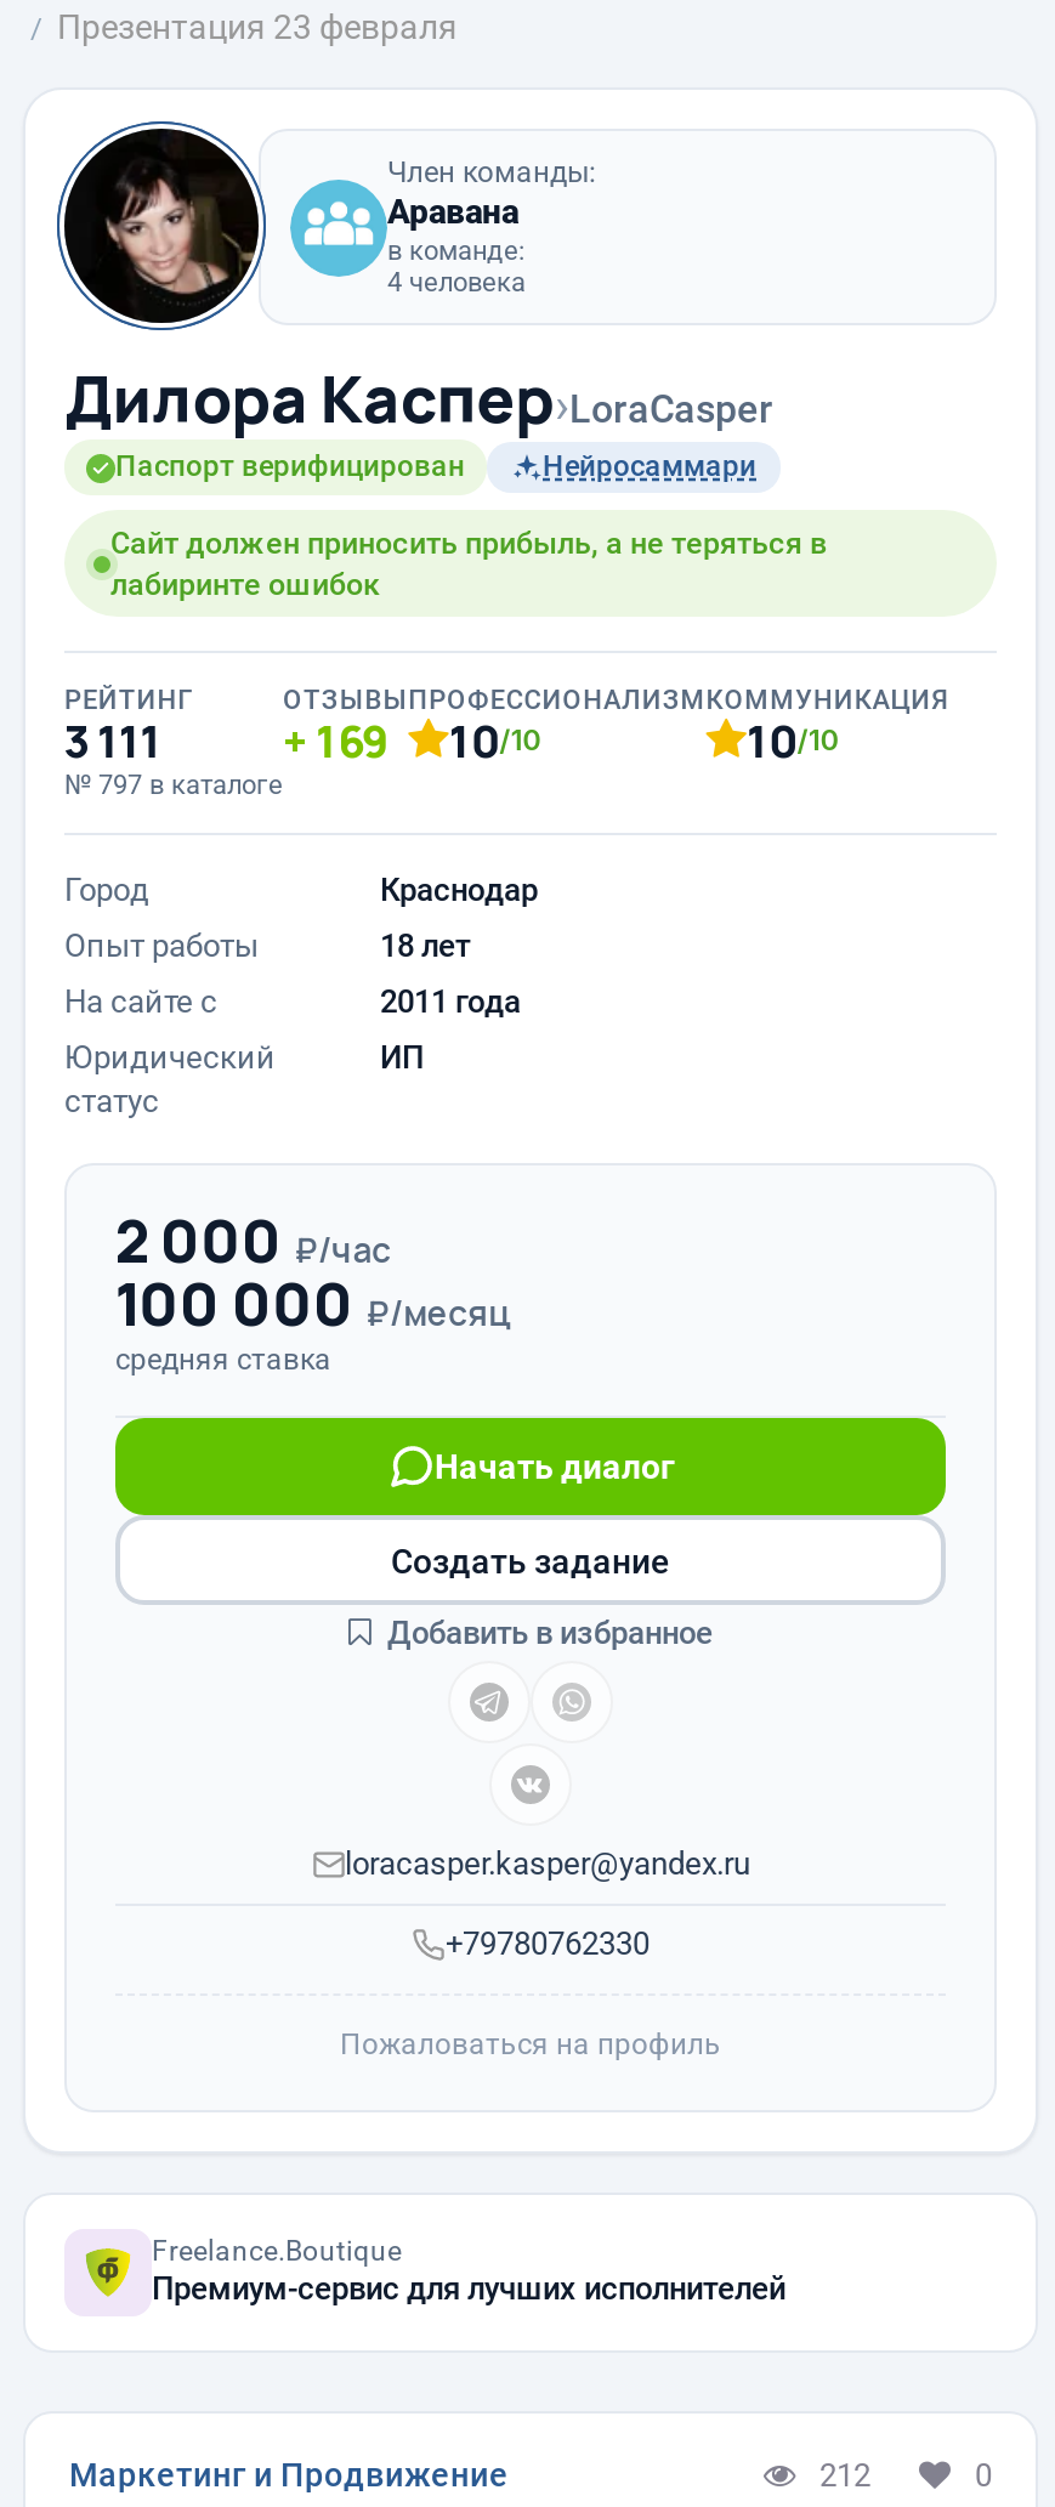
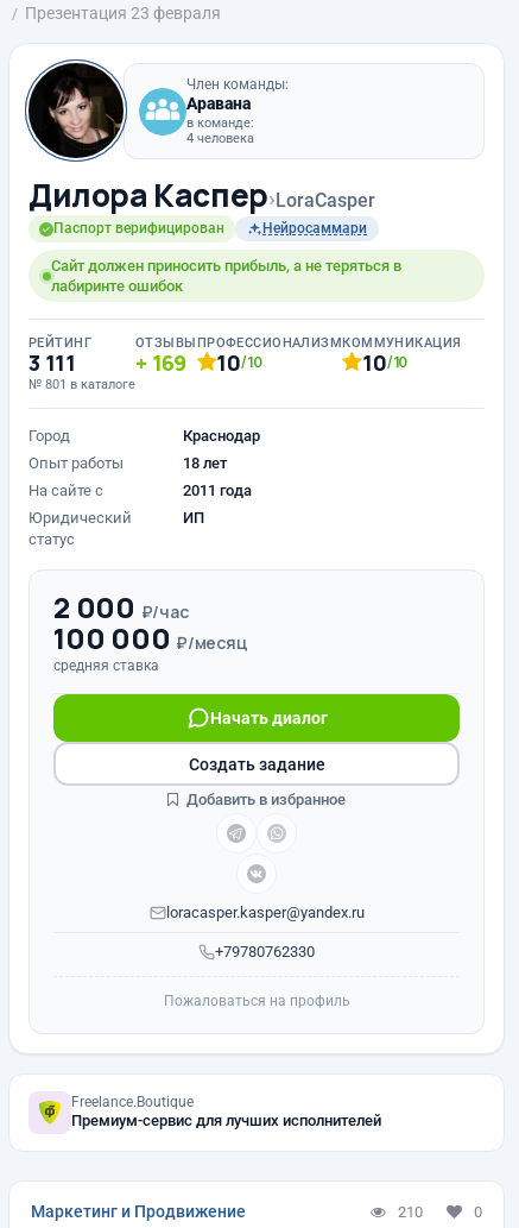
[64,770,283,801] № 797 в каталоге -> [29,377,135,392] № 801 в каталоге
[819,2456,870,2492] 212 -> [398,1202,423,1220] 210

